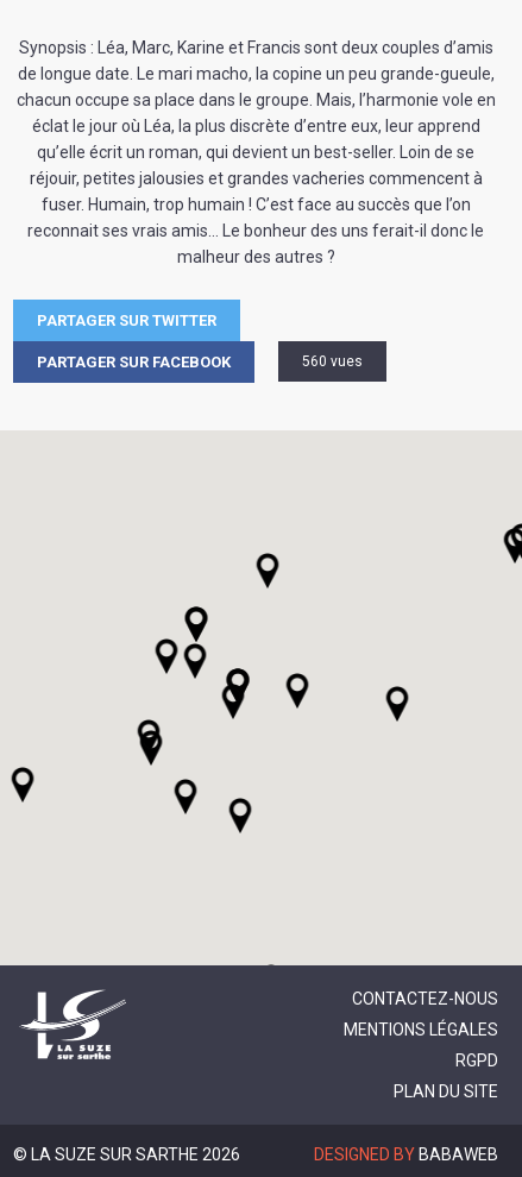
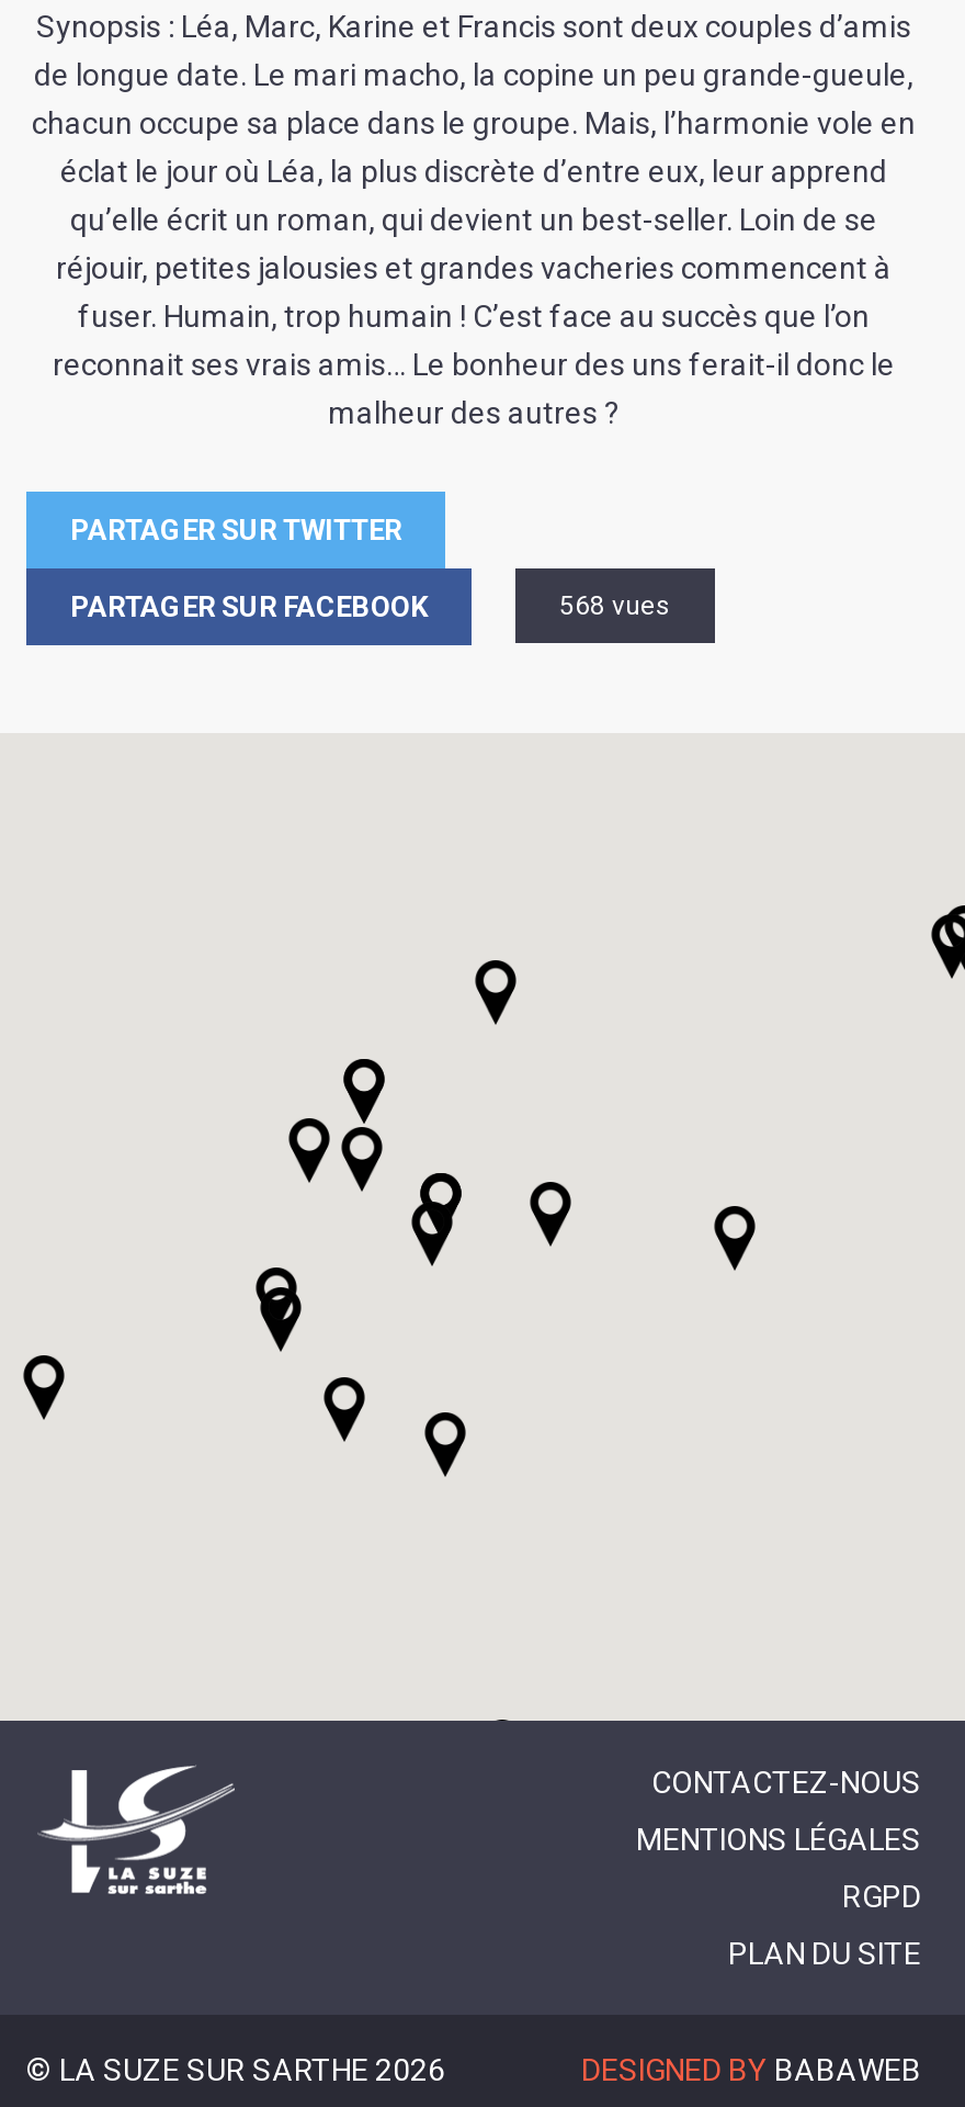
[302,353,363,370] 560 vues -> [559,590,671,621] 568 vues

